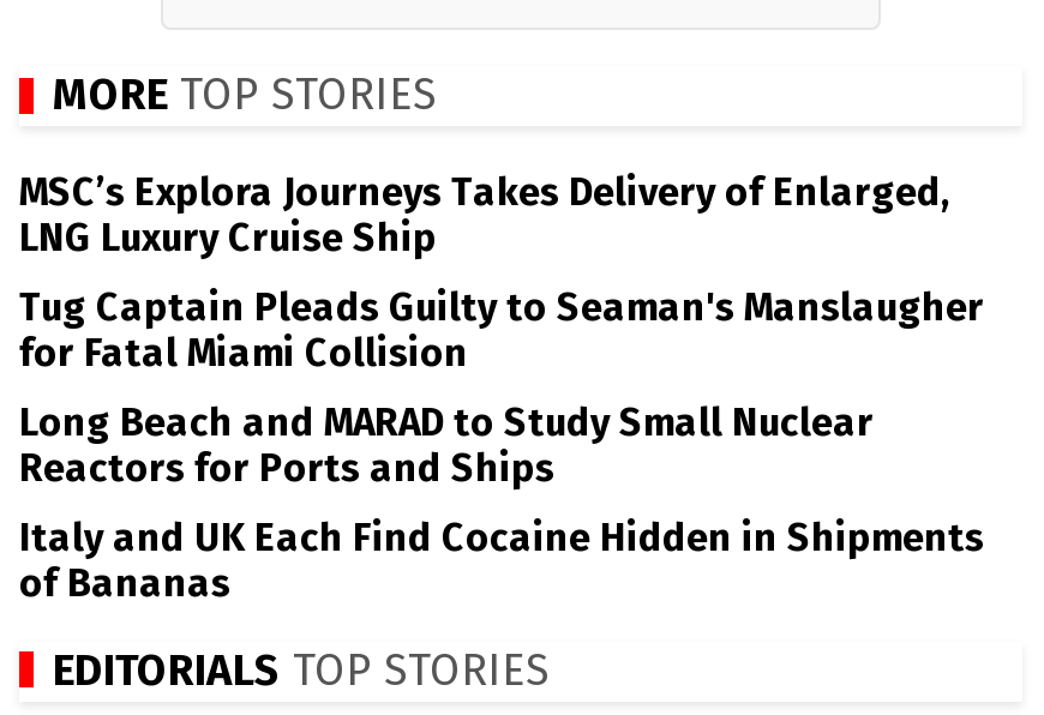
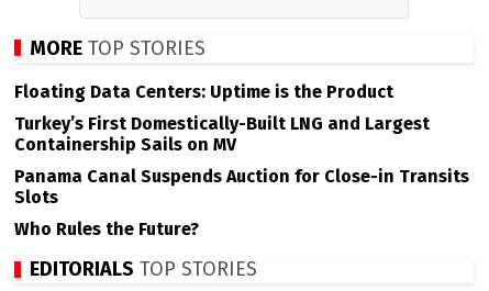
[19,169,950,260] MSC’s Explora Journeys Takes Delivery of Enlarged, | LNG Luxury Cruise Ship -> [14,82,393,103] Floating Data Centers: Uptime is the Product
[19,284,984,375] Tug Captain Pleads Guilty to Seaman's Manslaugher | for Fatal Miami Collision -> [14,114,430,155] Turkey’s First Domestically-Built LNG and Largest | Containership Sails on MV
[19,399,874,490] Long Beach and MARAD to Study Small Nuclear | Reactors for Ports and Ships -> [14,166,469,208] Panama Canal Suspends Auction for Close-in Transits | Slots
[19,514,984,606] Italy and UK Each Find Cocaine Hidden in Shipments | of Bananas -> [14,219,199,240] Who Rules the Future?

